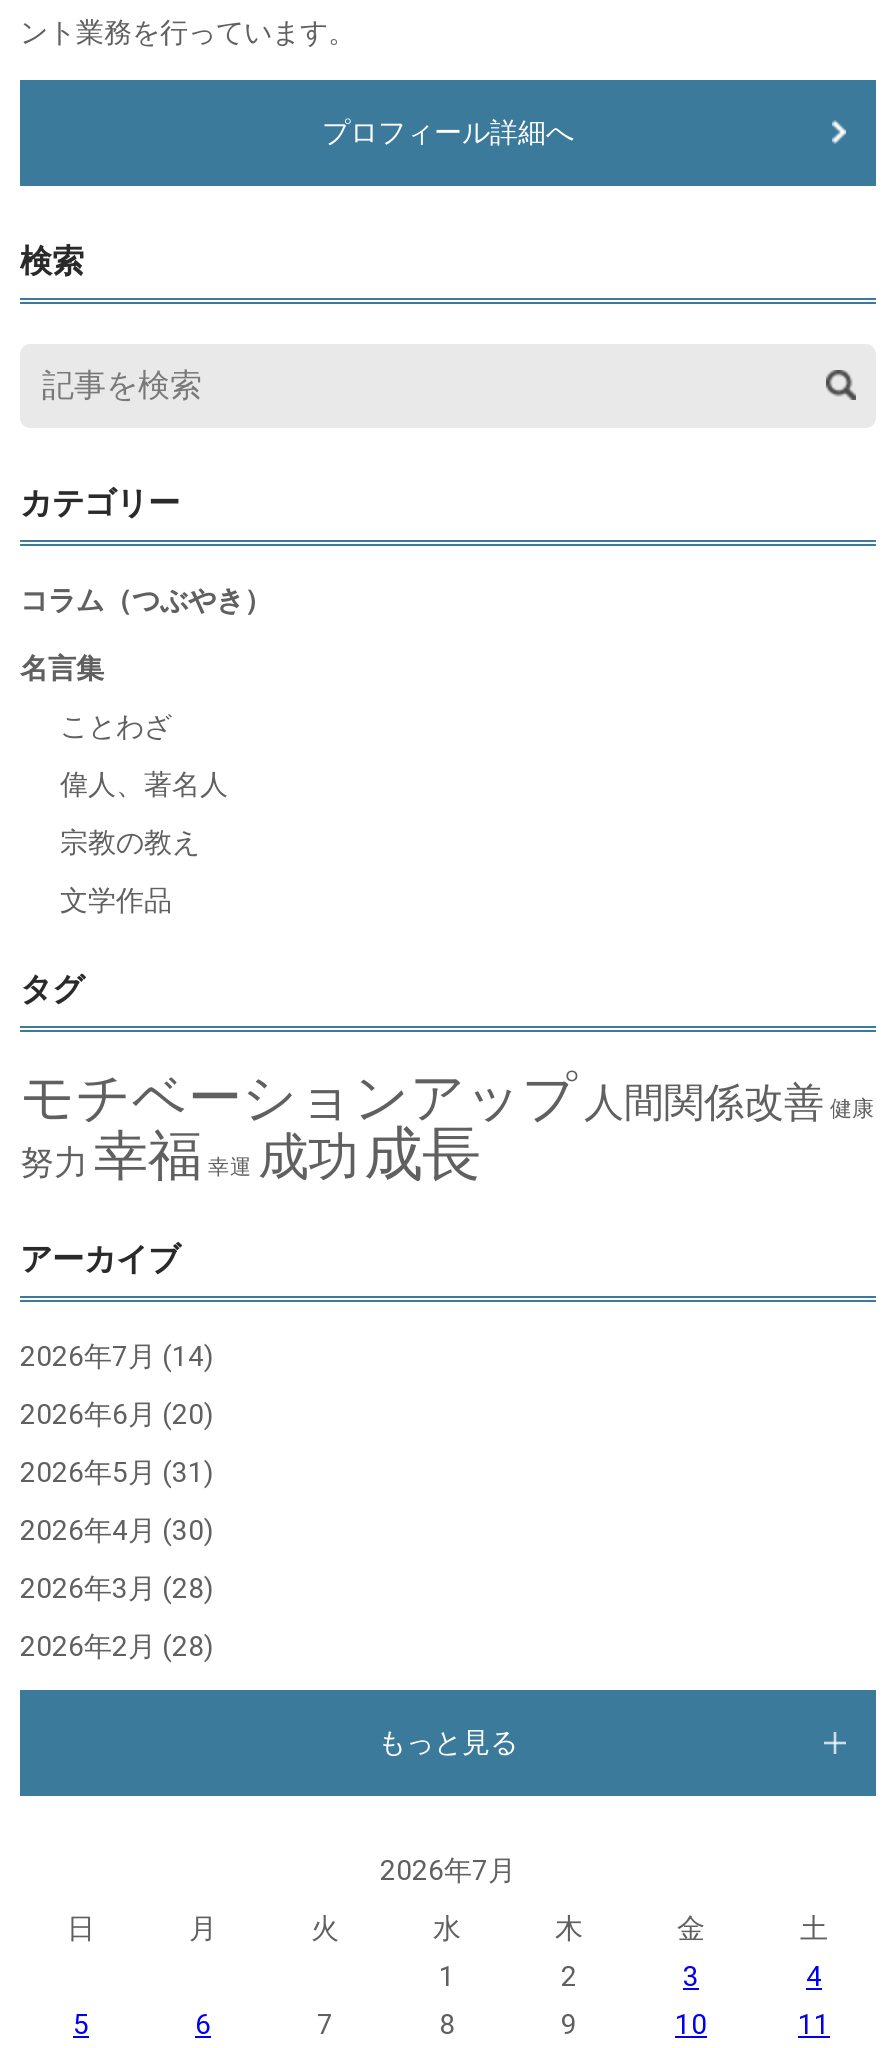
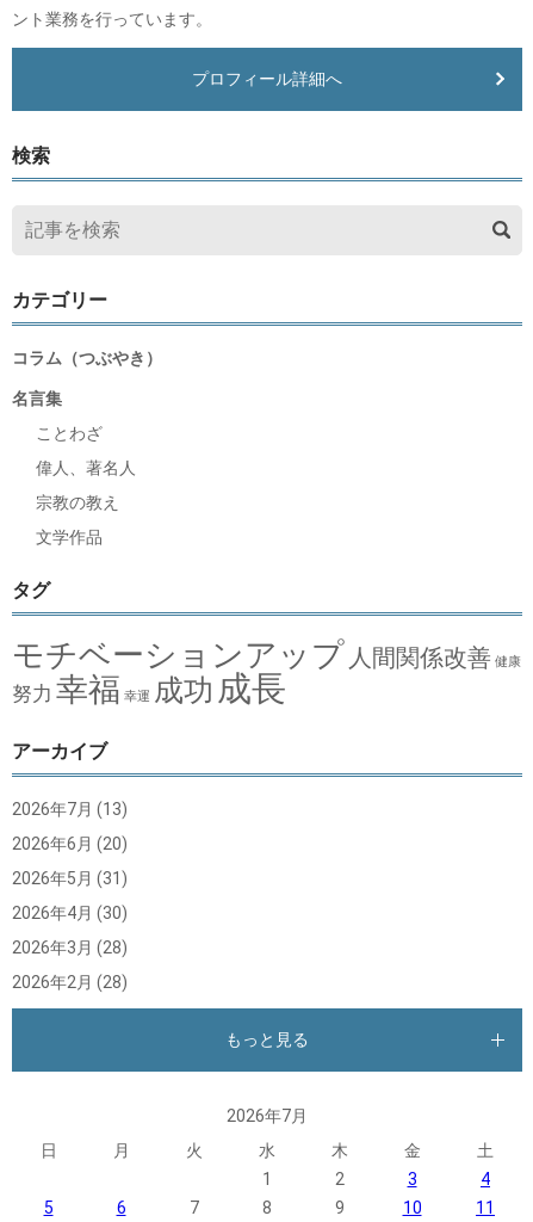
[20,1339,214,1371] 2026年7月(14) -> [12,799,128,818] 2026年7月(13)

